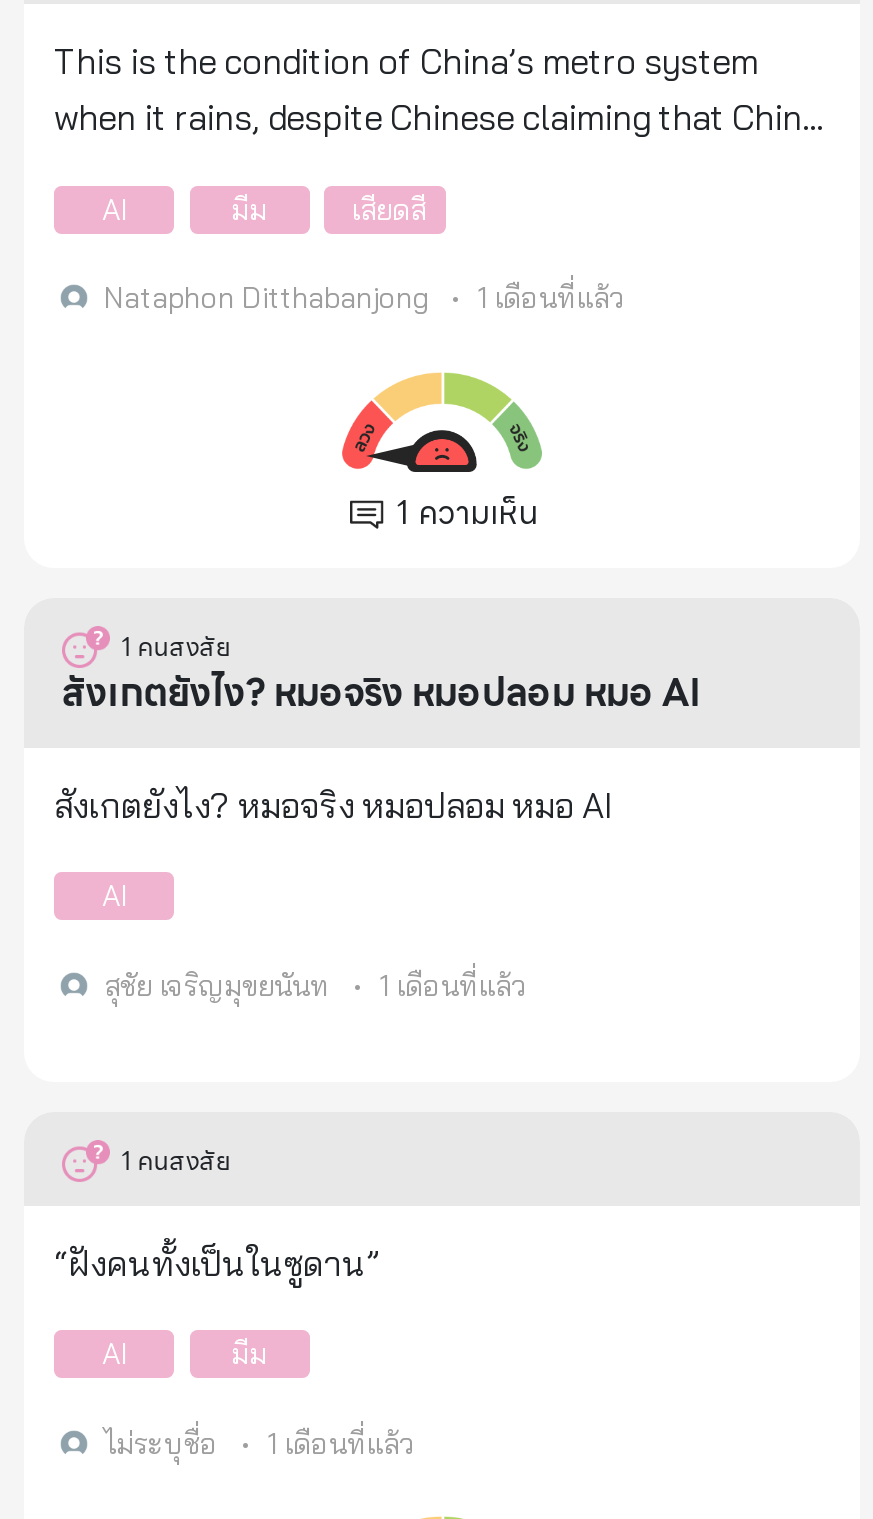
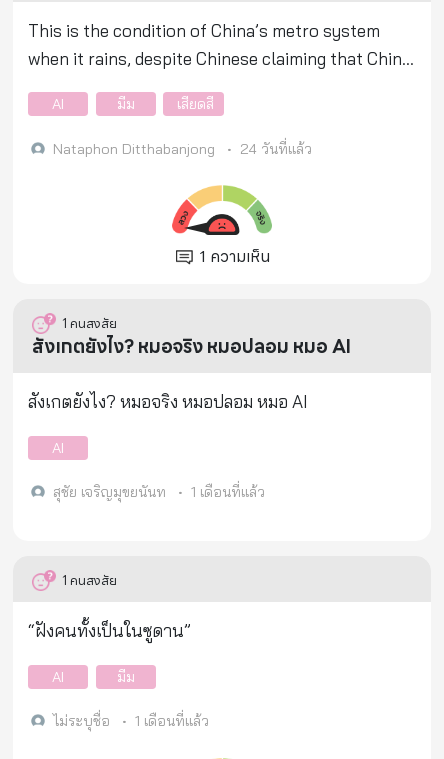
[104,281,625,317] Nataphon Ditthabanjong • 1 เดือนที่แล้ว -> [53,140,311,158] Nataphon Ditthabanjong • 24 วันที่แล้ว

